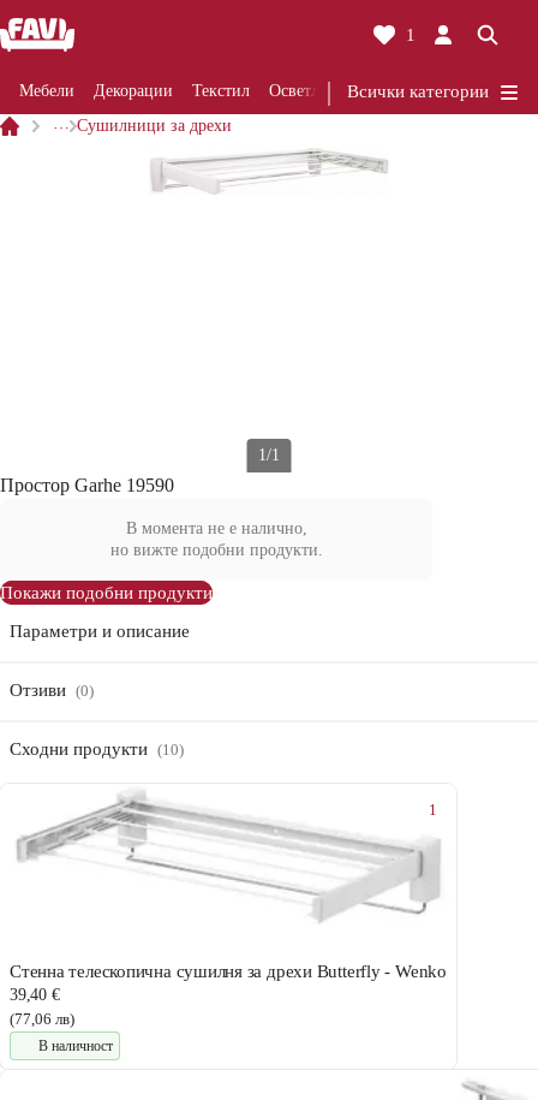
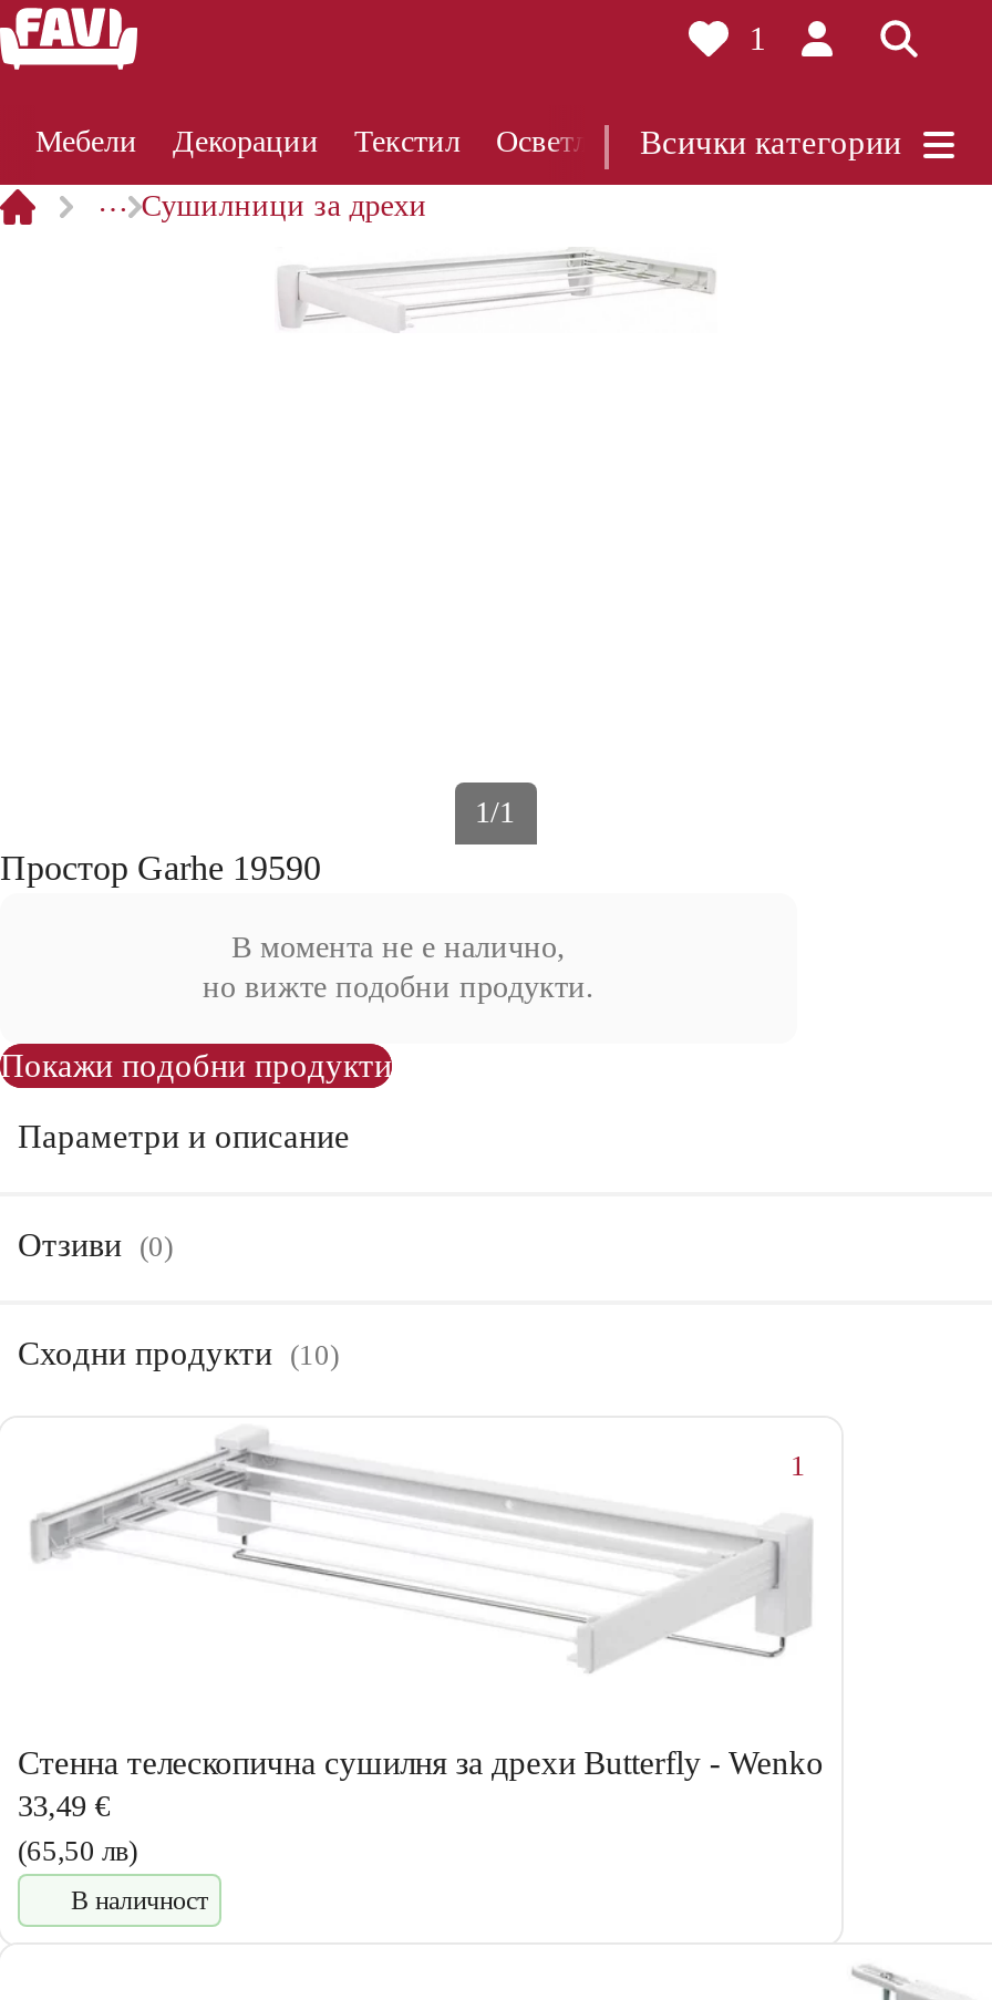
[10,986,59,1004] 39,40 € -> [18,1789,110,1822] 33,49 €
[10,1010,74,1028] (77,06 лв) -> [18,1834,137,1867] (65,50 лв)

